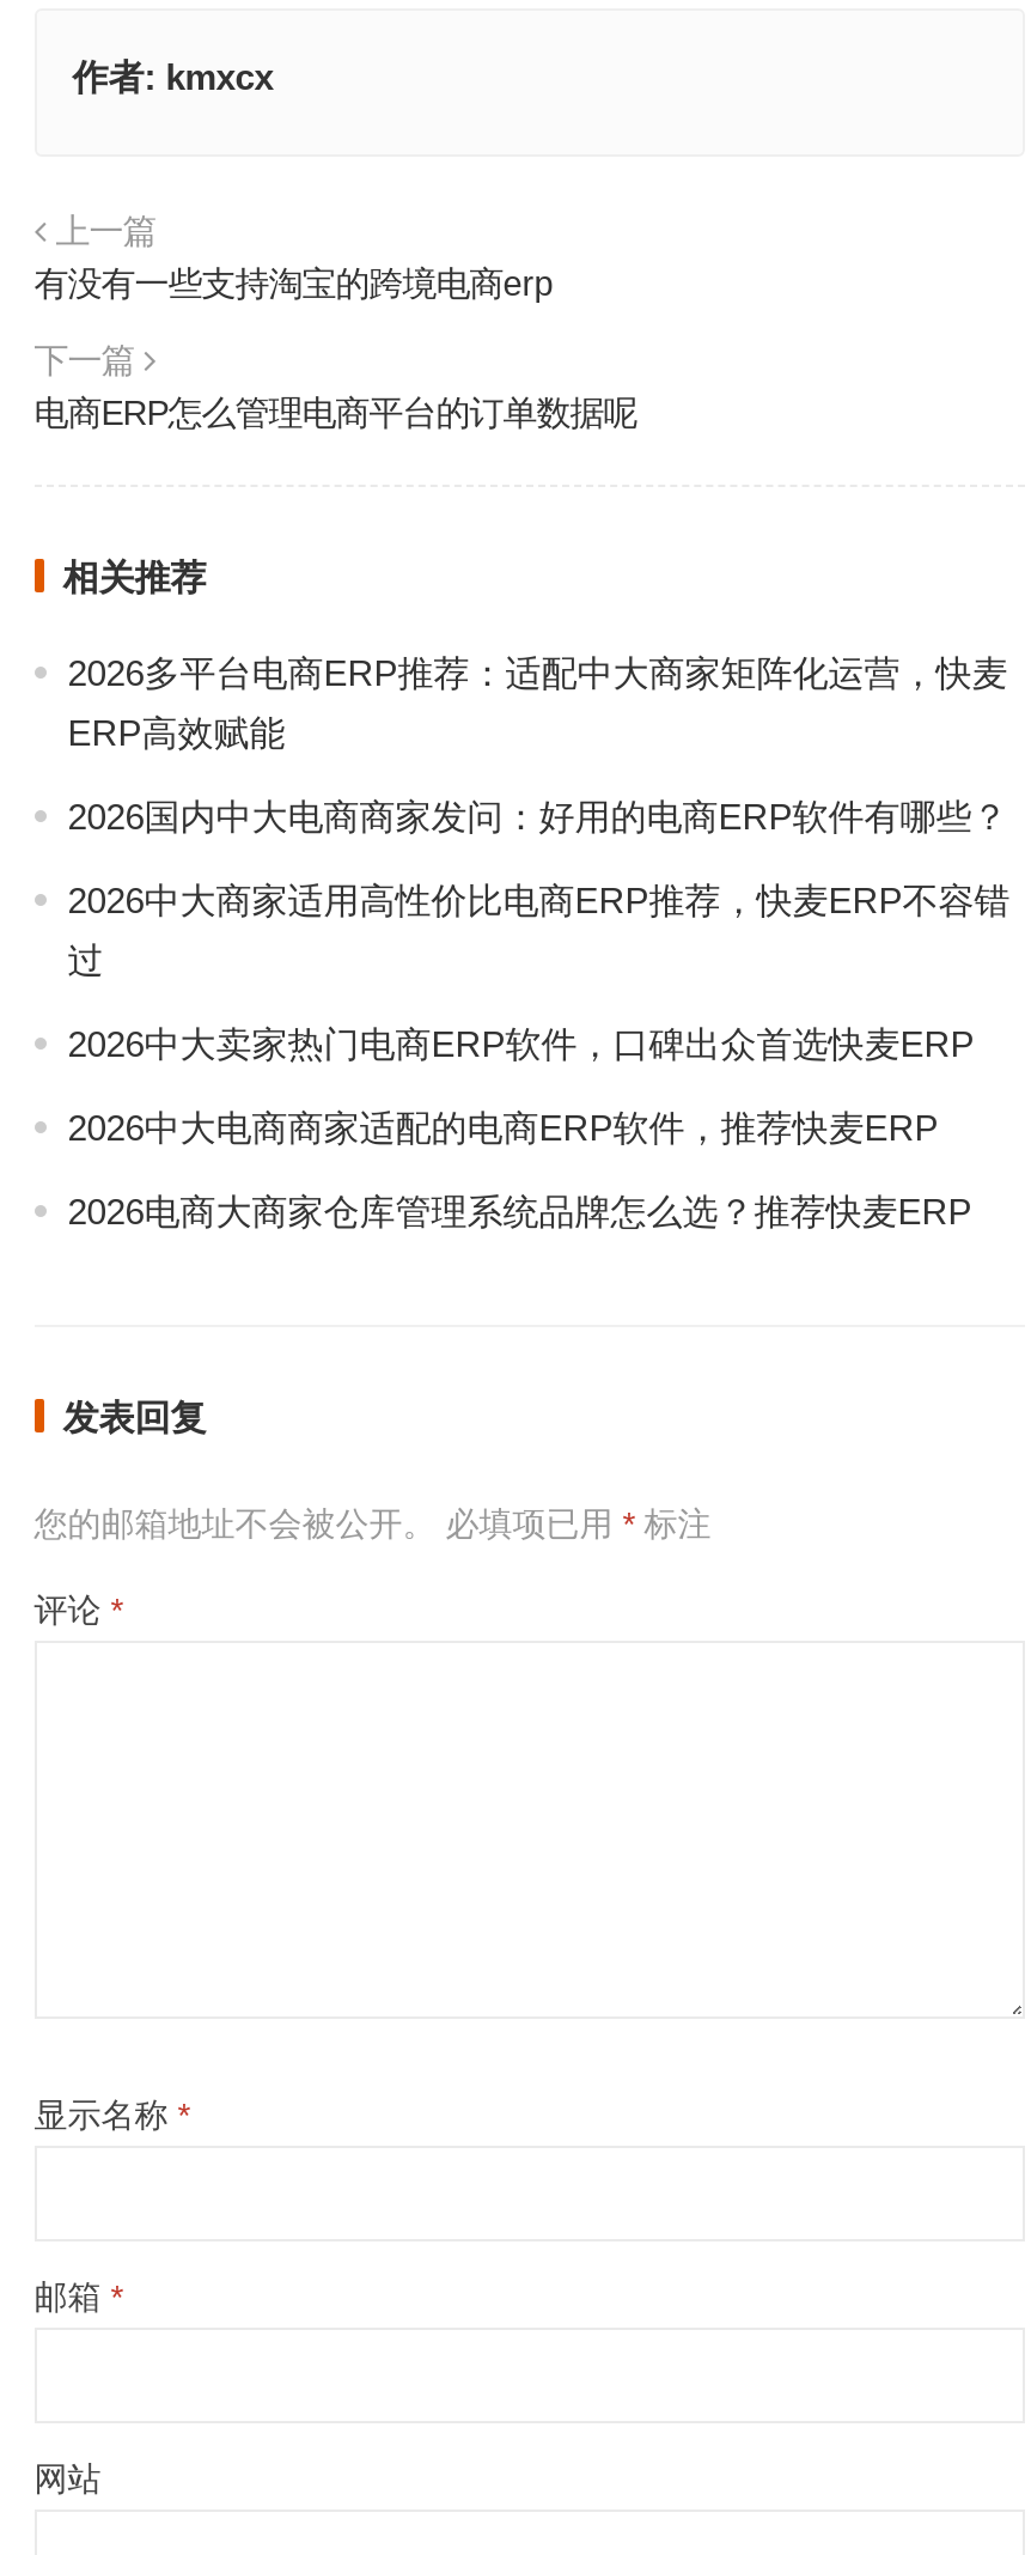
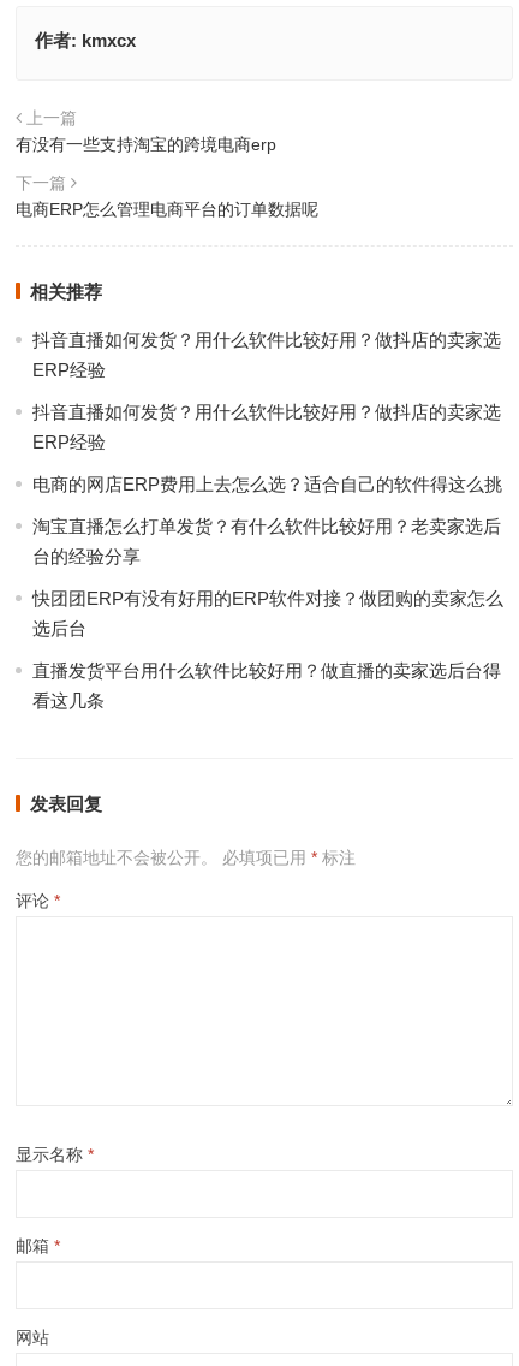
[67,653,1010,1232] 2026多平台电商ERP推荐：适配中大商家矩阵化运营，快麦 | ERP高效赋能 | 2026国内中大电商商家发问：好用的电商ERP软件有哪些？ | 2026中大商家适用高性价比电商ERP推荐，快麦ERP不容错 | 过 | 2026中大卖家热门电商ERP软件，口碑出众首选快麦ERP | 2026中大电商商家适配的电商ERP软件，推荐快麦ERP | 2026电商大商家仓库管理系统品牌怎么选？推荐快麦ERP -> [32,330,503,711] 抖音直播如何发货？用什么软件比较好用？做抖店的卖家选 | ERP经验 | 抖音直播如何发货？用什么软件比较好用？做抖店的卖家选 | ERP经验 | 电商的网店ERP费用上去怎么选？适合自己的软件得这么挑 | 淘宝直播怎么打单发货？有什么软件比较好用？老卖家选后 | 台的经验分享 | 快团团ERP有没有好用的ERP软件对接？做团购的卖家怎么 | 选后台 | 直播发货平台用什么软件比较好用？做直播的卖家选后台得 | 看这几条

